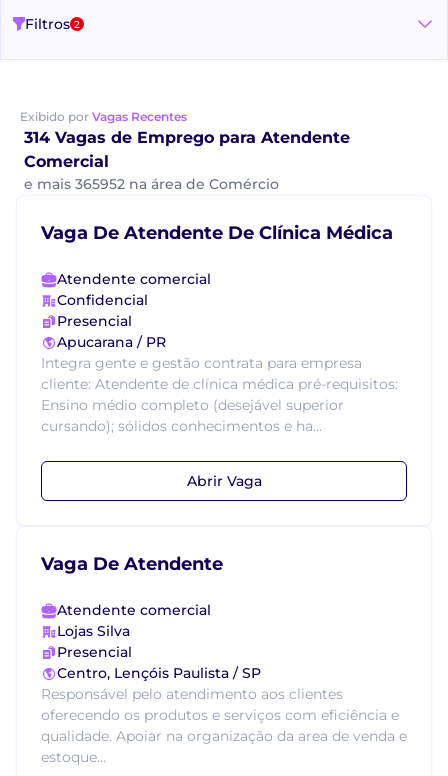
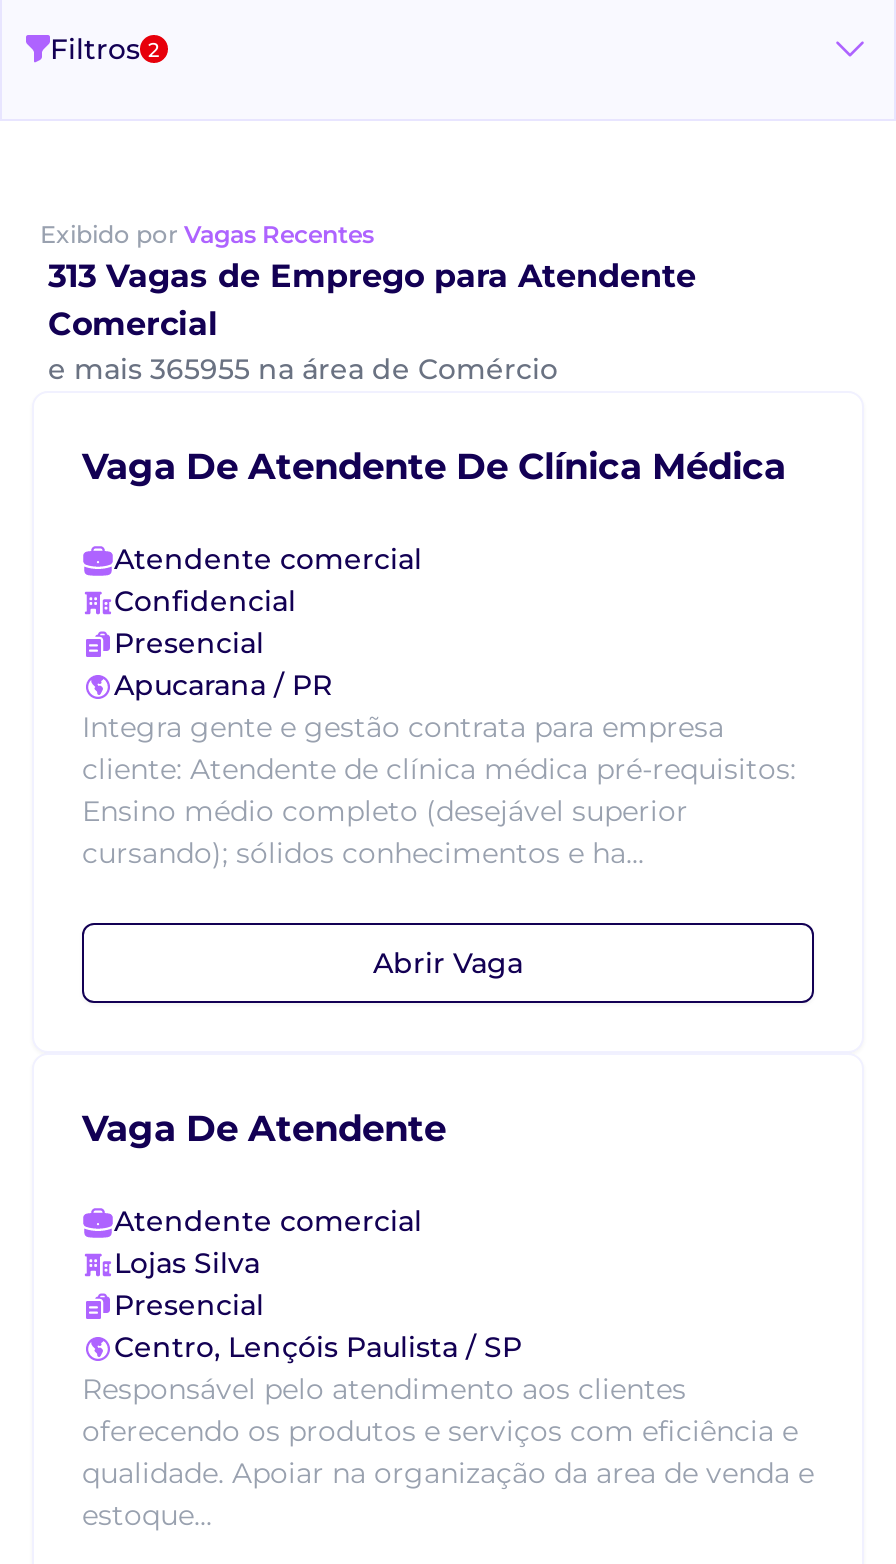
[24,128,350,147] 314 Vagas de Emprego para Atendente -> [48,257,696,295] 313 Vagas de Emprego para Atendente
[24,175,279,193] e mais 365952 na área de Comércio -> [48,351,558,387] e mais 365955 na área de Comércio

